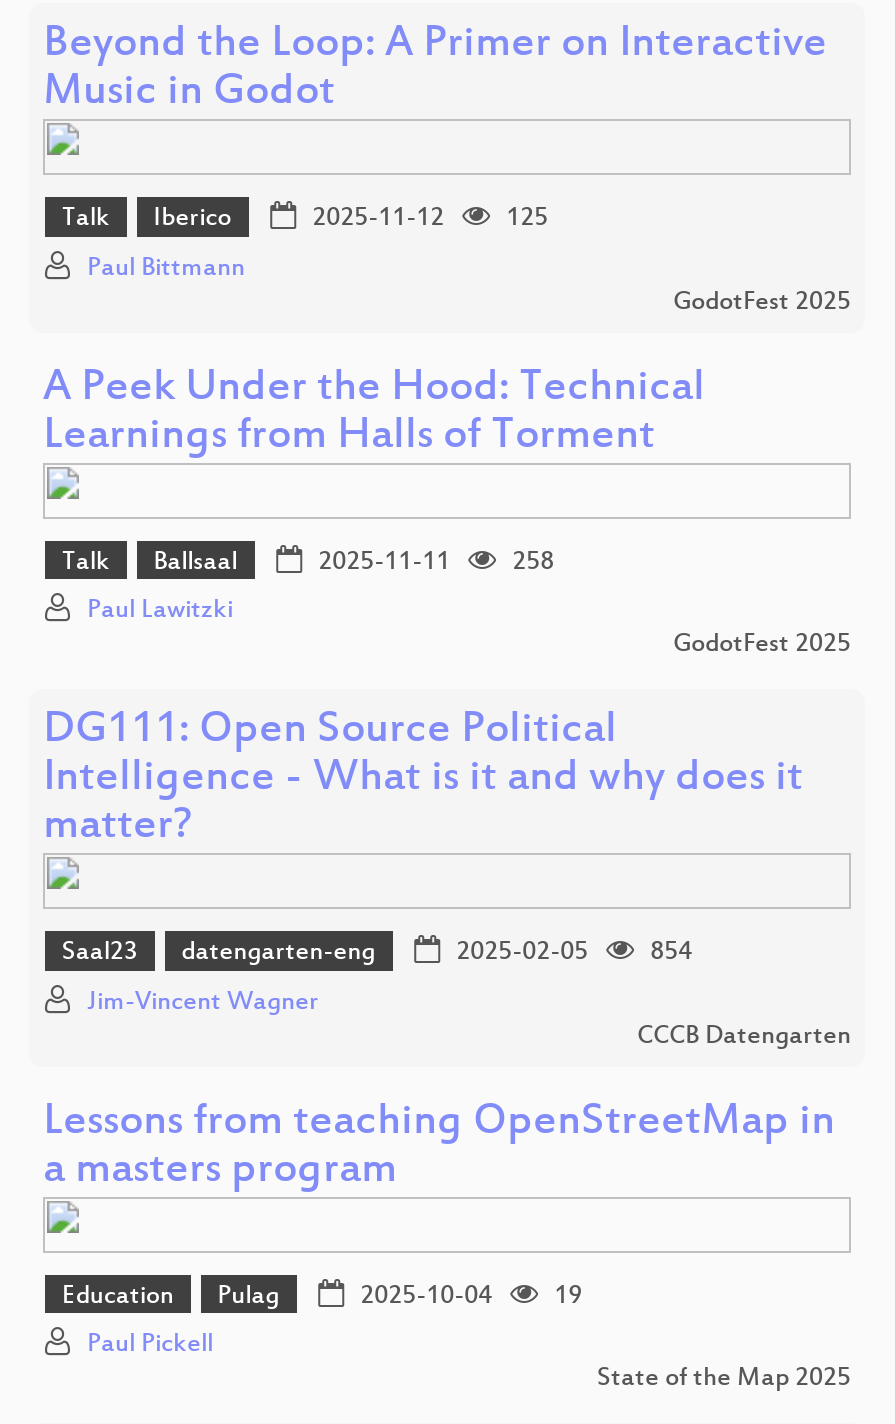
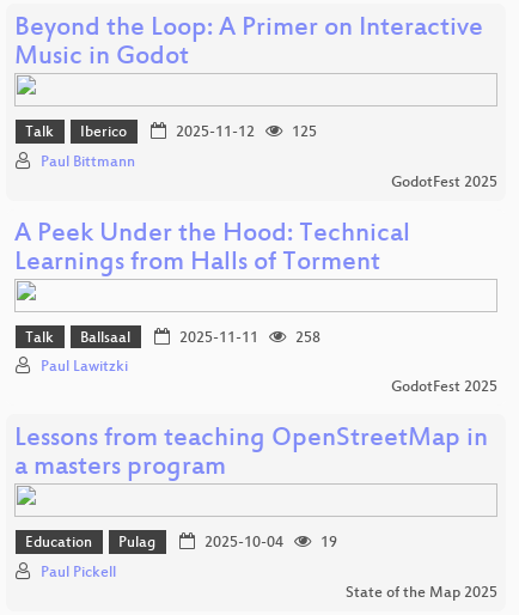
[43,708,851,1051] DG111: Open Source Political | Intelligence - What is it and why does it | matter? | Saal23 | datengarten-eng | 2025-02-05 | 854 | Jim-Vincent Wagner | CCCB Datengarten -> none

